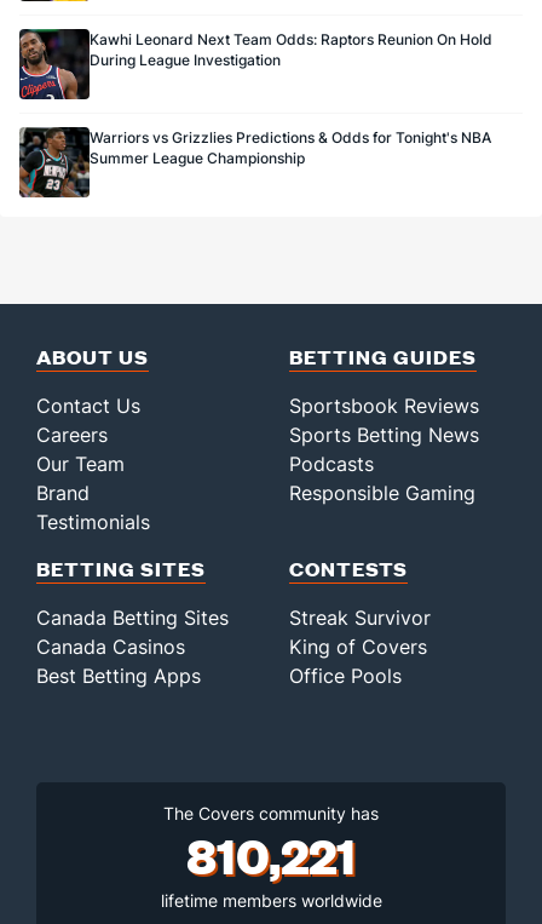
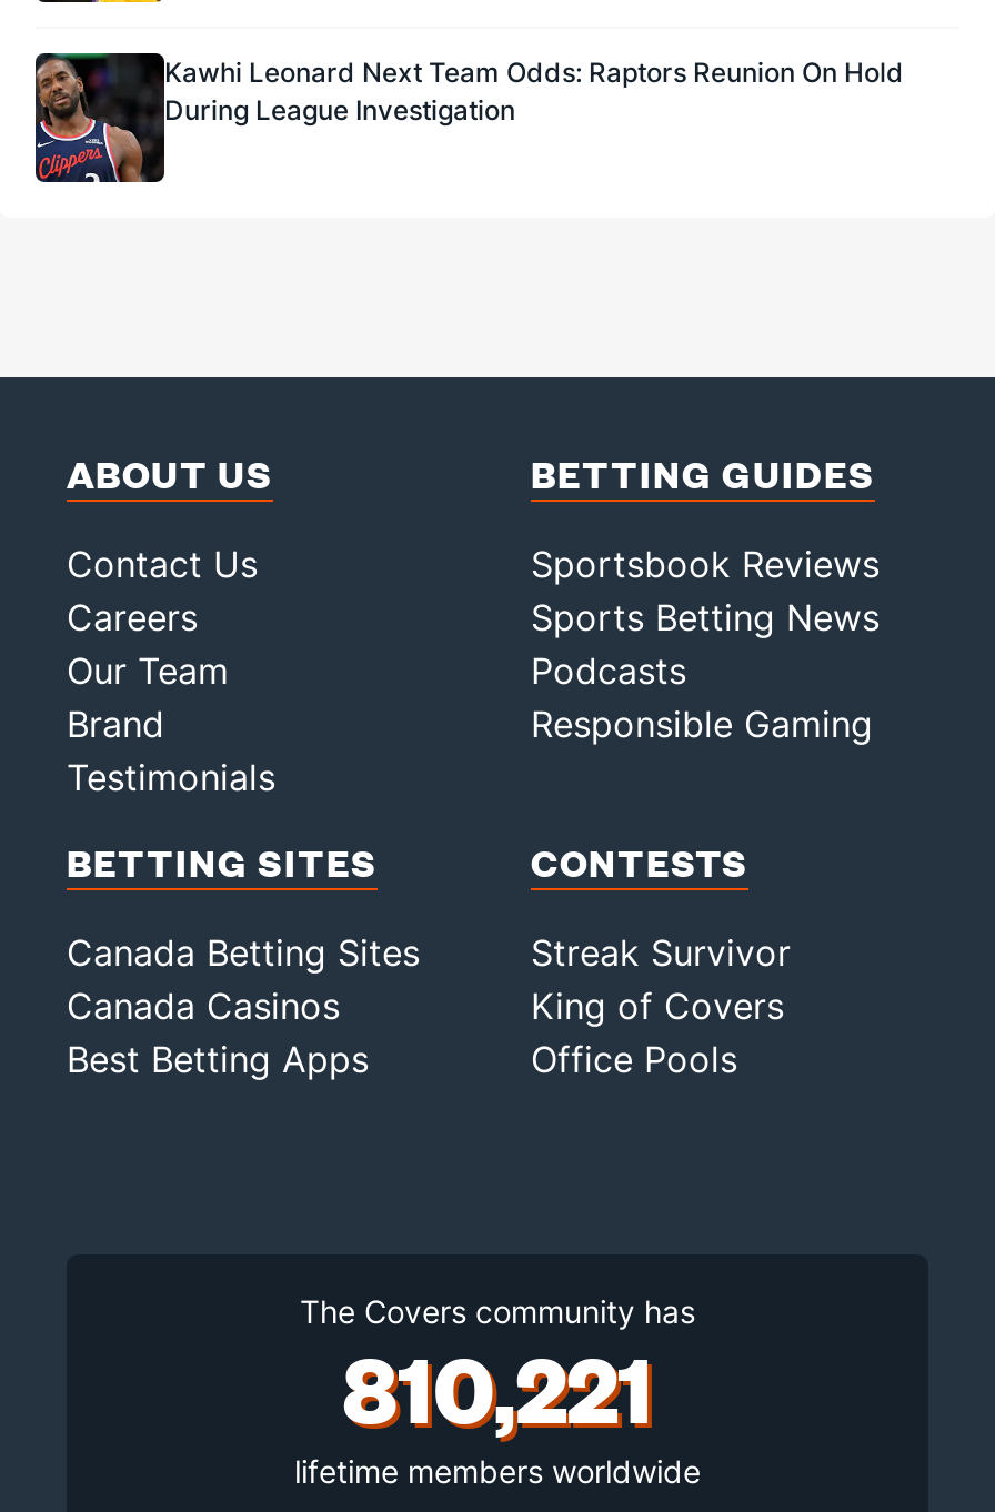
[18,127,491,199] [image] | Warriors vs Grizzlies Predictions & Odds for Tonight's NBA | Summer League Championship -> none

